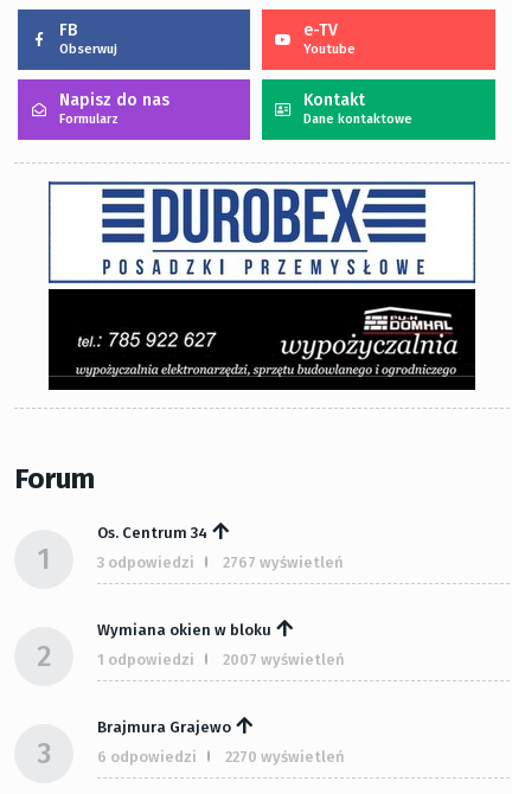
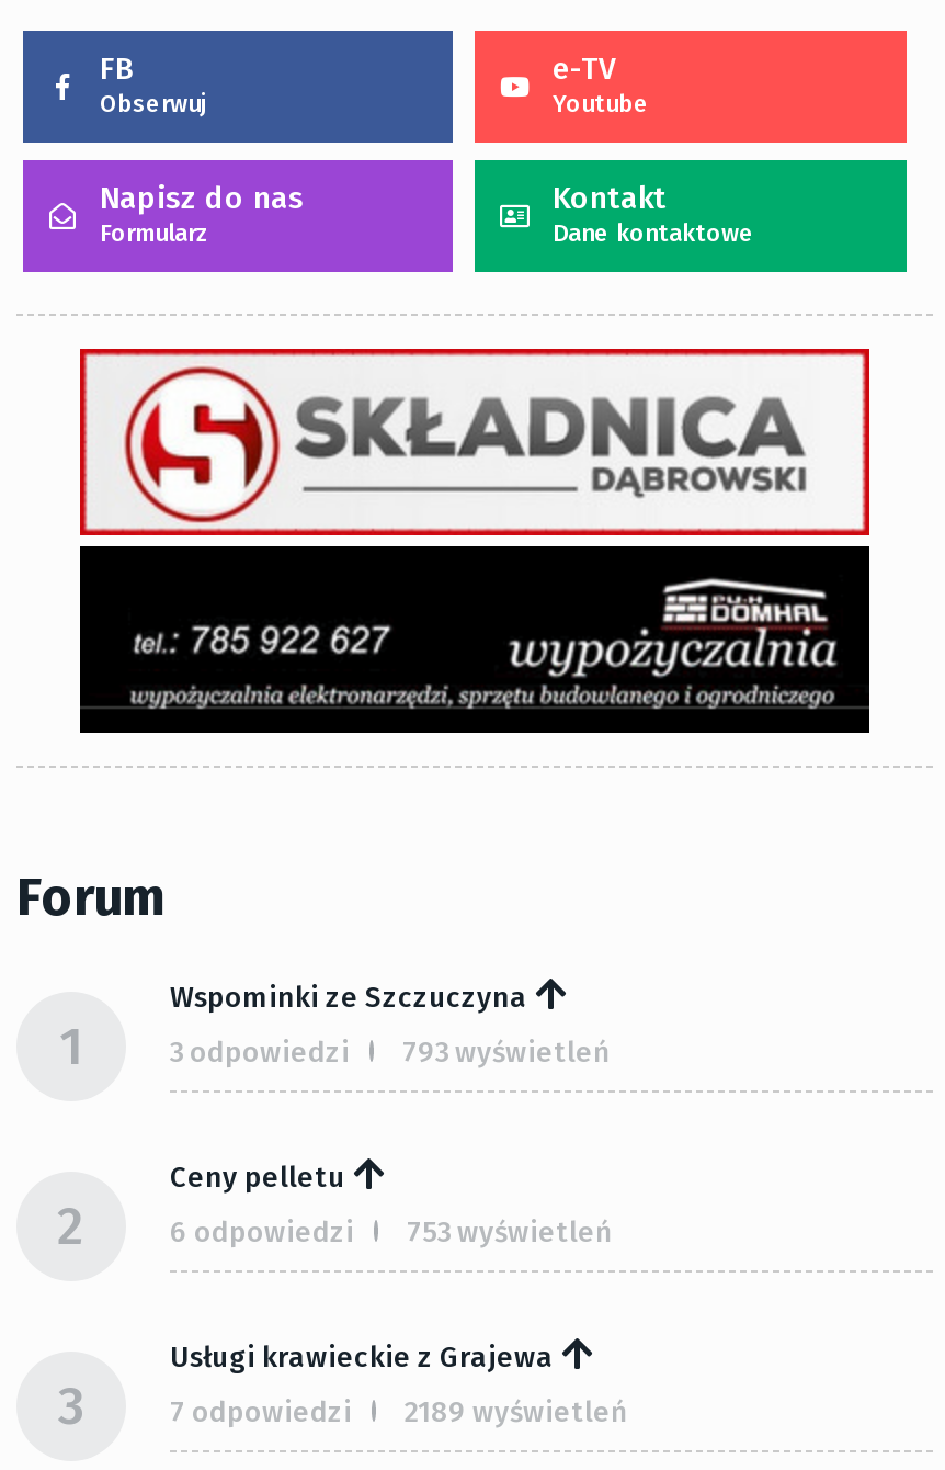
[47,180,476,284] [image] -> [78,347,872,538] [image]
[97,524,207,542] Os. Centrum 34 -> [170,981,527,1014] Wspominki ze Szczuczyna
[97,554,344,572] 3 odpowiedzi 2767 wyświetleń -> [170,1036,611,1069] 3 odpowiedzi 793 wyświetleń
[97,621,271,639] Wymiana okien w bloku -> [170,1161,345,1194] Ceny pelletu
[97,651,345,669] 1 odpowiedzi | 2007 wyświetleń -> [170,1216,613,1249] 6 odpowiedzi | 753 wyświetleń
[97,719,231,736] Brajmura Grajewo -> [170,1341,554,1374] Usługi krawieckie z Grajewa
[97,748,345,766] 6 odpowiedzi | 2270 wyświetleń -> [170,1396,628,1429] 7 odpowiedzi | 2189 wyświetleń

